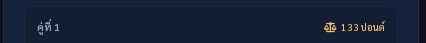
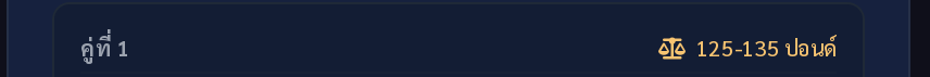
[341,20,385,33] 133 ปอนด์ -> [695,33,837,61] 125-135 ปอนด์

